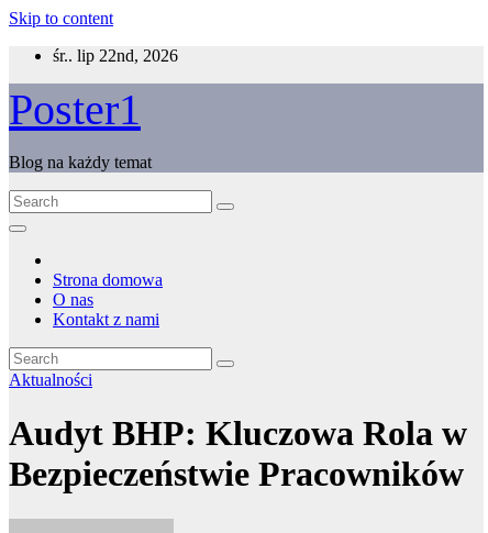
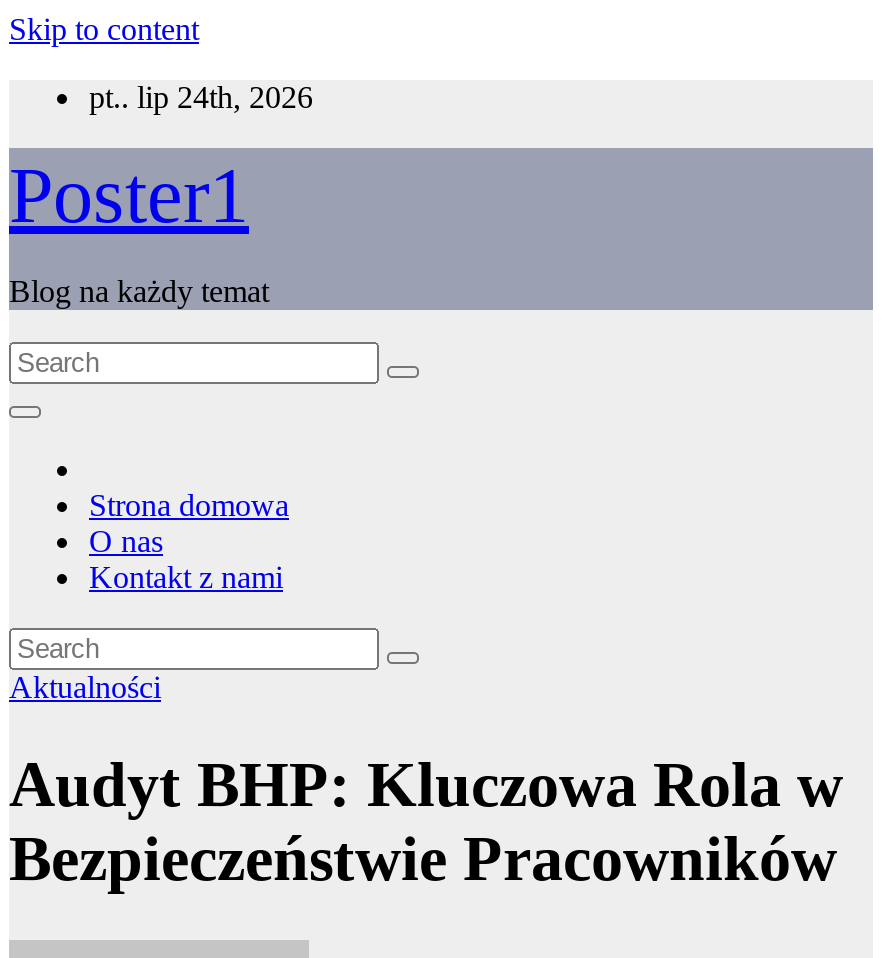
[53,46,178,65] śr.. lip 22nd, 2026 -> [89,80,313,114] pt.. lip 24th, 2026

